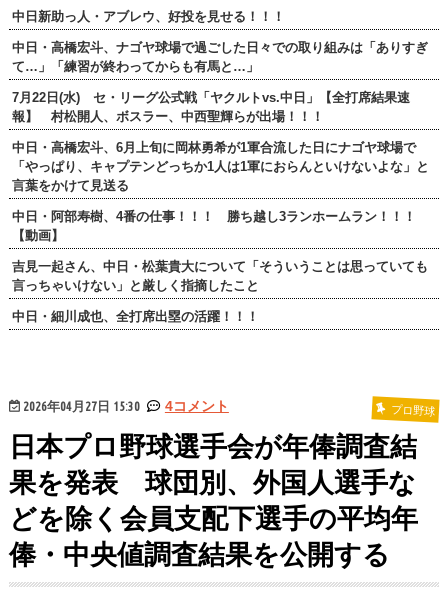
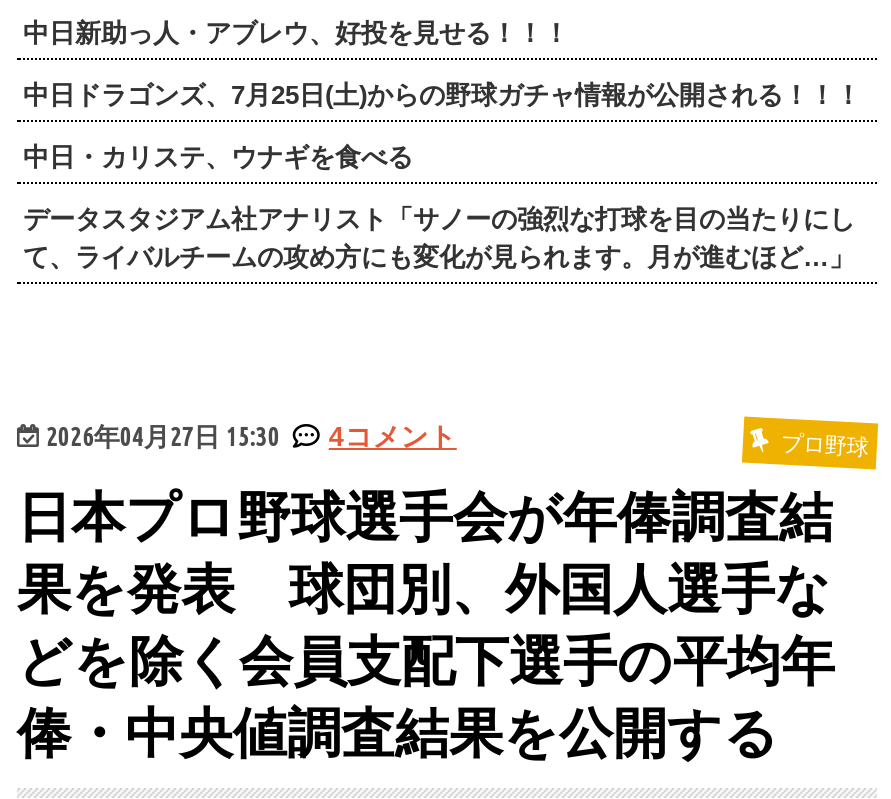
[12,40,429,324] 中日・高橋宏斗、ナゴヤ球場で過ごした日々での取り組みは「ありすぎ | て…」「練習が終わってからも有馬と…」 | 7月22日(水) セ・リーグ公式戦「ヤクルトvs.中日」【全打席結果速 | 報】 村松開人、ボスラー、中西聖輝らが出場！！！ | 中日・高橋宏斗、6月上旬に岡林勇希が1軍合流した日にナゴヤ球場で | 「やっぱり、キャプテンどっちか1人は1軍におらんといけないよな」と | 言葉をかけて見送る | 中日・阿部寿樹、4番の仕事！！！ 勝ち越し3ランホームラン！！！ | 【動画】 | 吉見一起さん、中日・松葉貴大について「そういうことは思っていても | 言っちゃいけない」と厳しく指摘したこと | 中日・細川成也、全打席出塁の活躍！！！ -> [23,81,861,273] 中日ドラゴンズ、7月25日(土)からの野球ガチャ情報が公開される！！！ | 中日・カリステ、ウナギを食べる | データスタジアム社アナリスト「サノーの強烈な打球を目の当たりにし | て、ライバルチームの攻め方にも変化が見られます。月が進むほど…」

